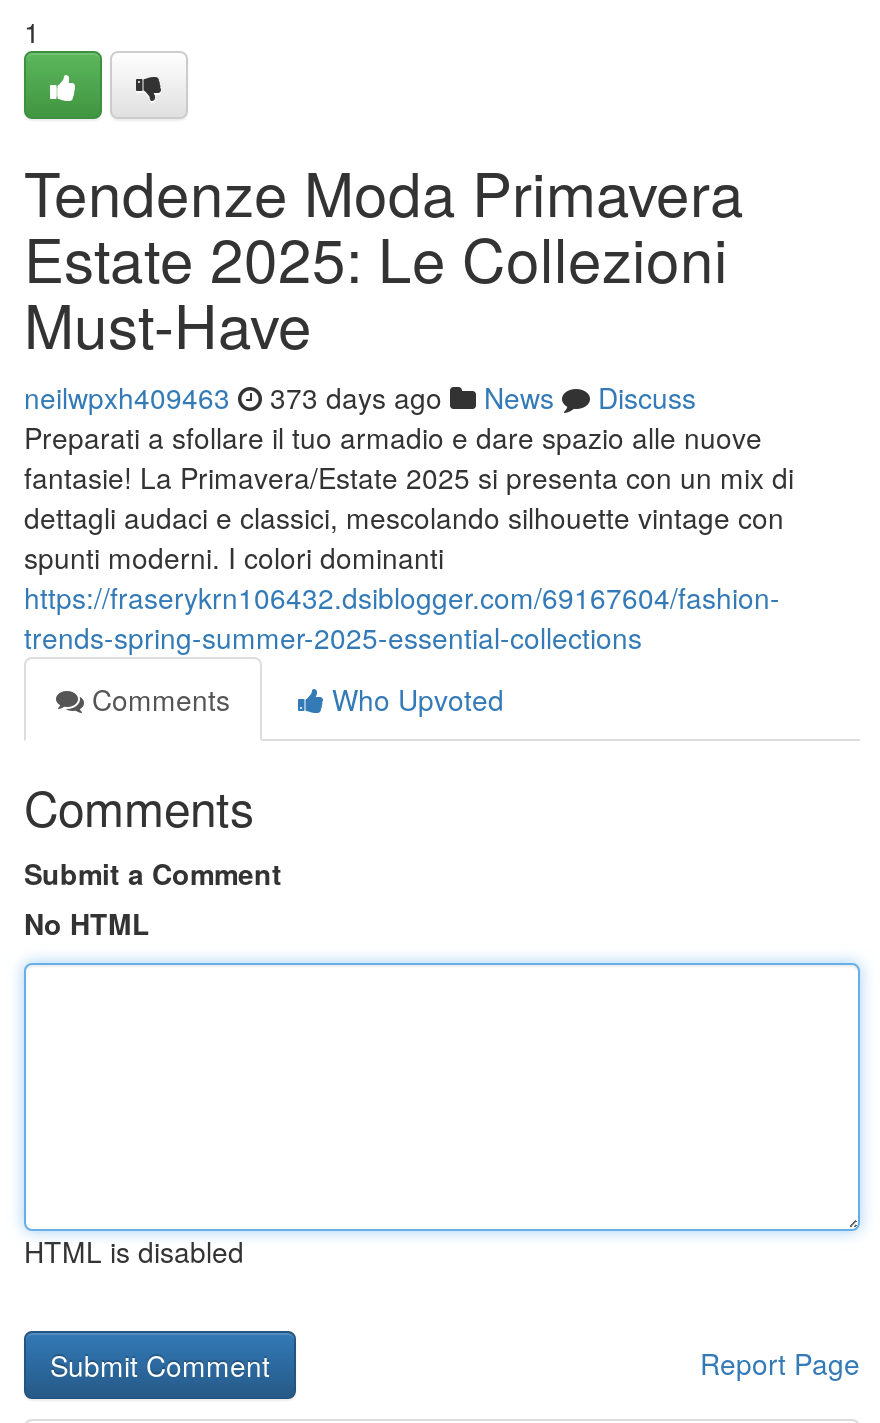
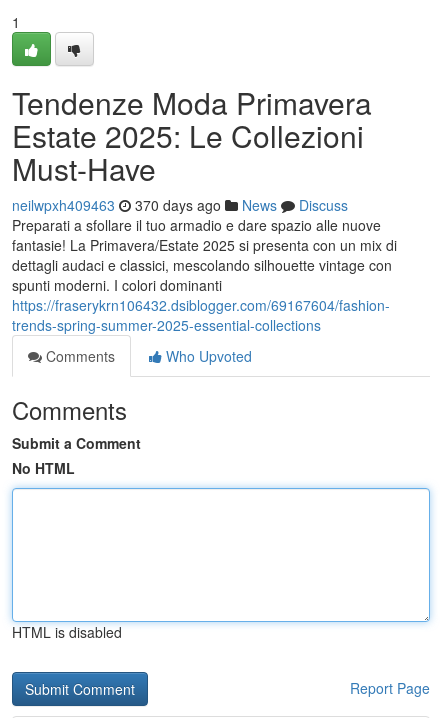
[24,377,696,417] neilwpxh409463 373 days ago News Discuss -> [12,195,348,215] neilwpxh409463 370 days ago News Discuss

